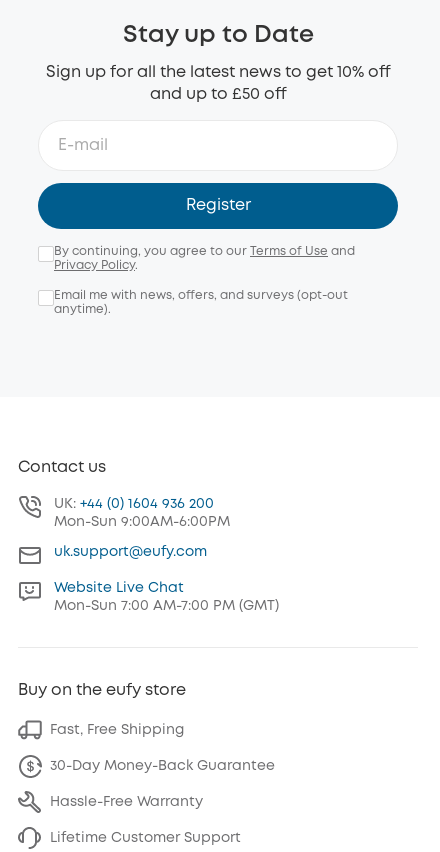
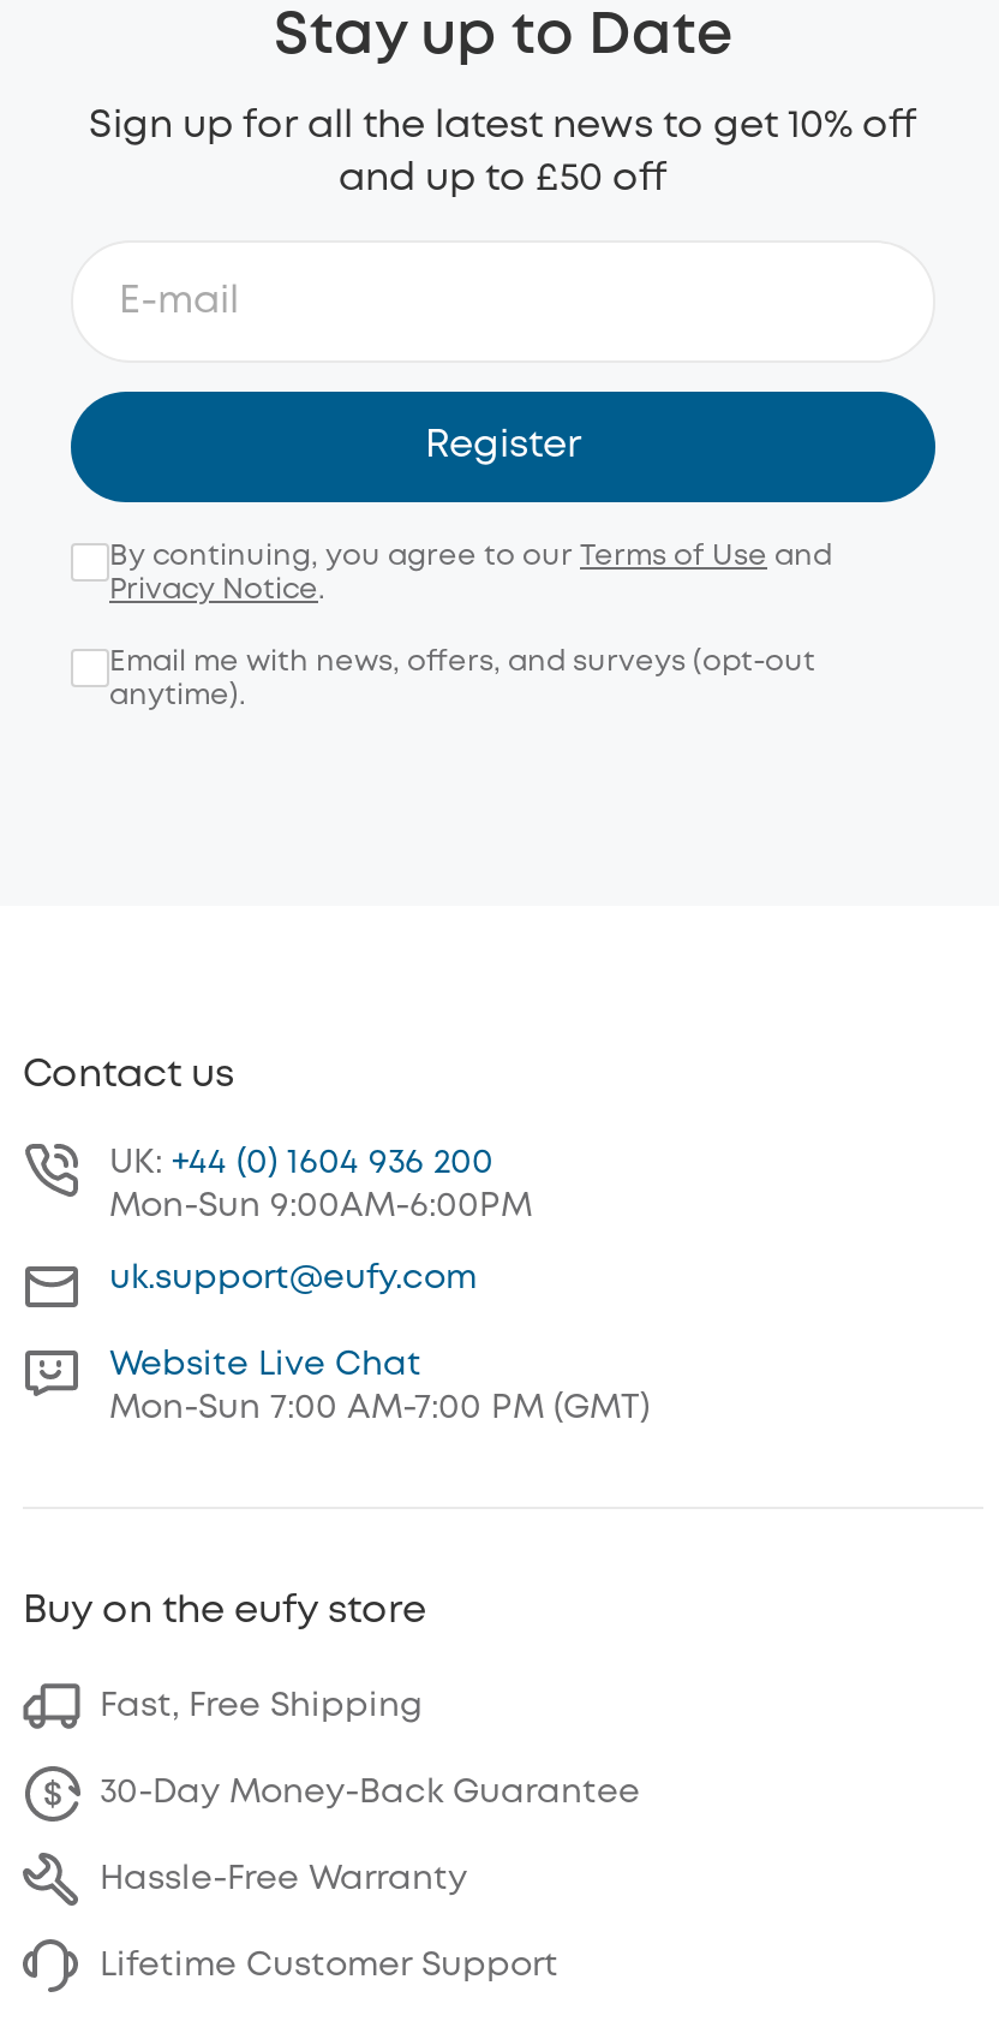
[54,260,138,271] Privacy Policy. -> [109,577,325,603] Privacy Notice.

